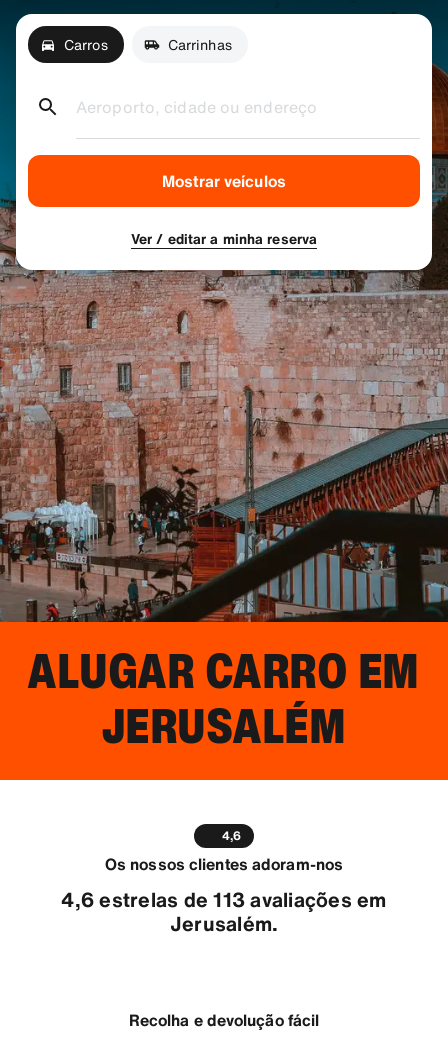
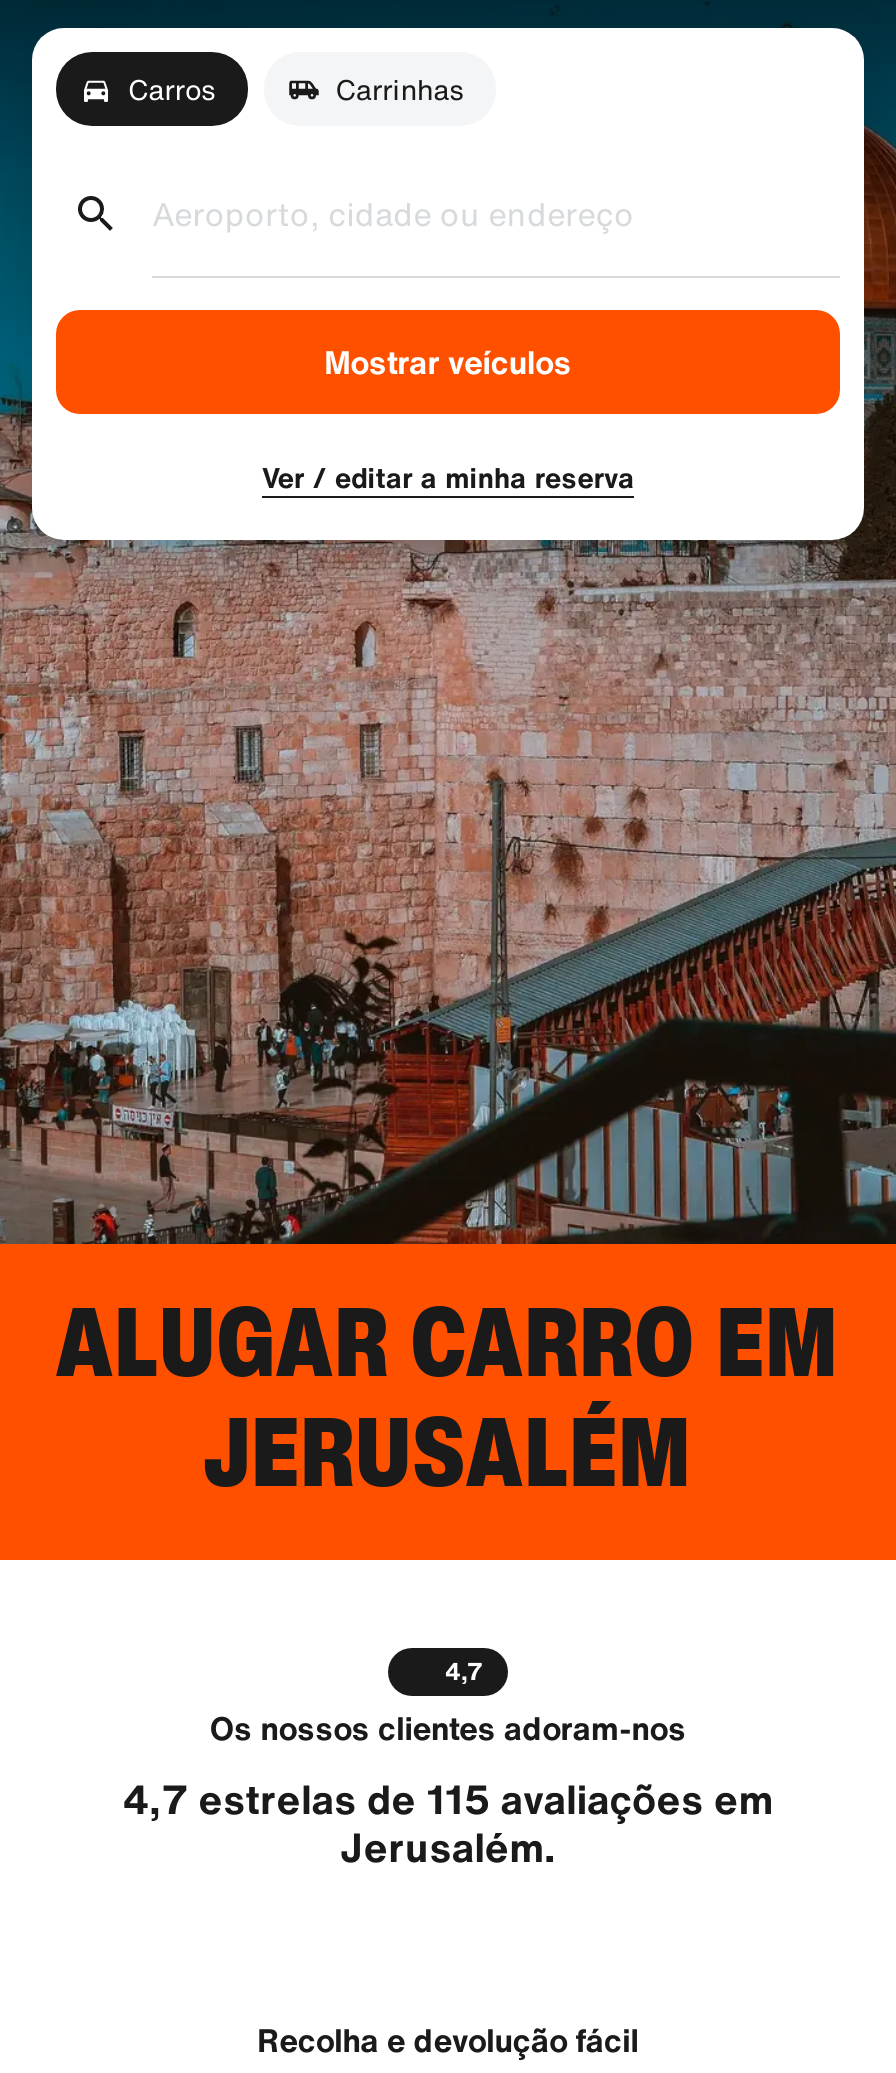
[222,827,241,844] 4,6 -> [445,1654,483,1688] 4,7
[61,885,387,914] 4,6 estrelas de 113 avaliações em -> [123,1770,773,1828] 4,7 estrelas de 115 avaliações em

